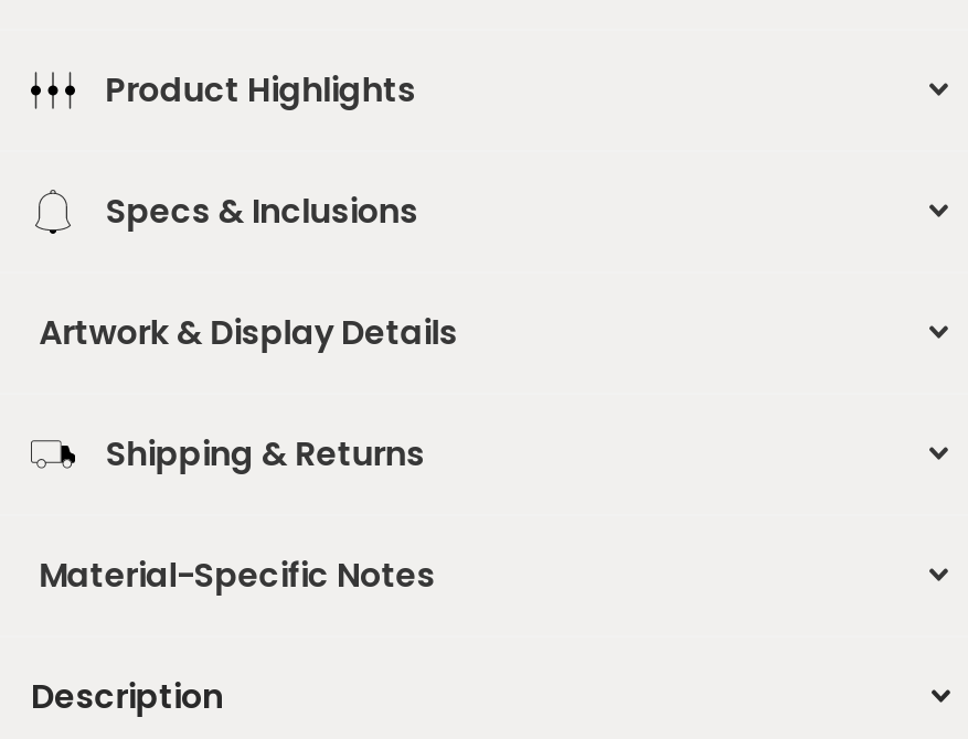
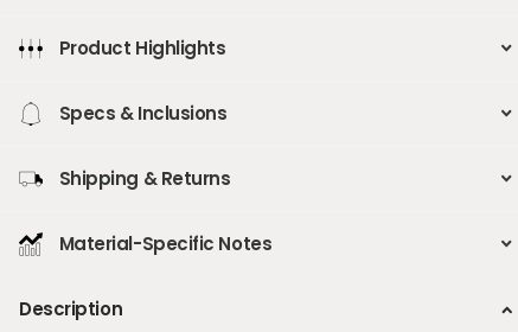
[39,309,458,355] Artwork & Display Details -> none

